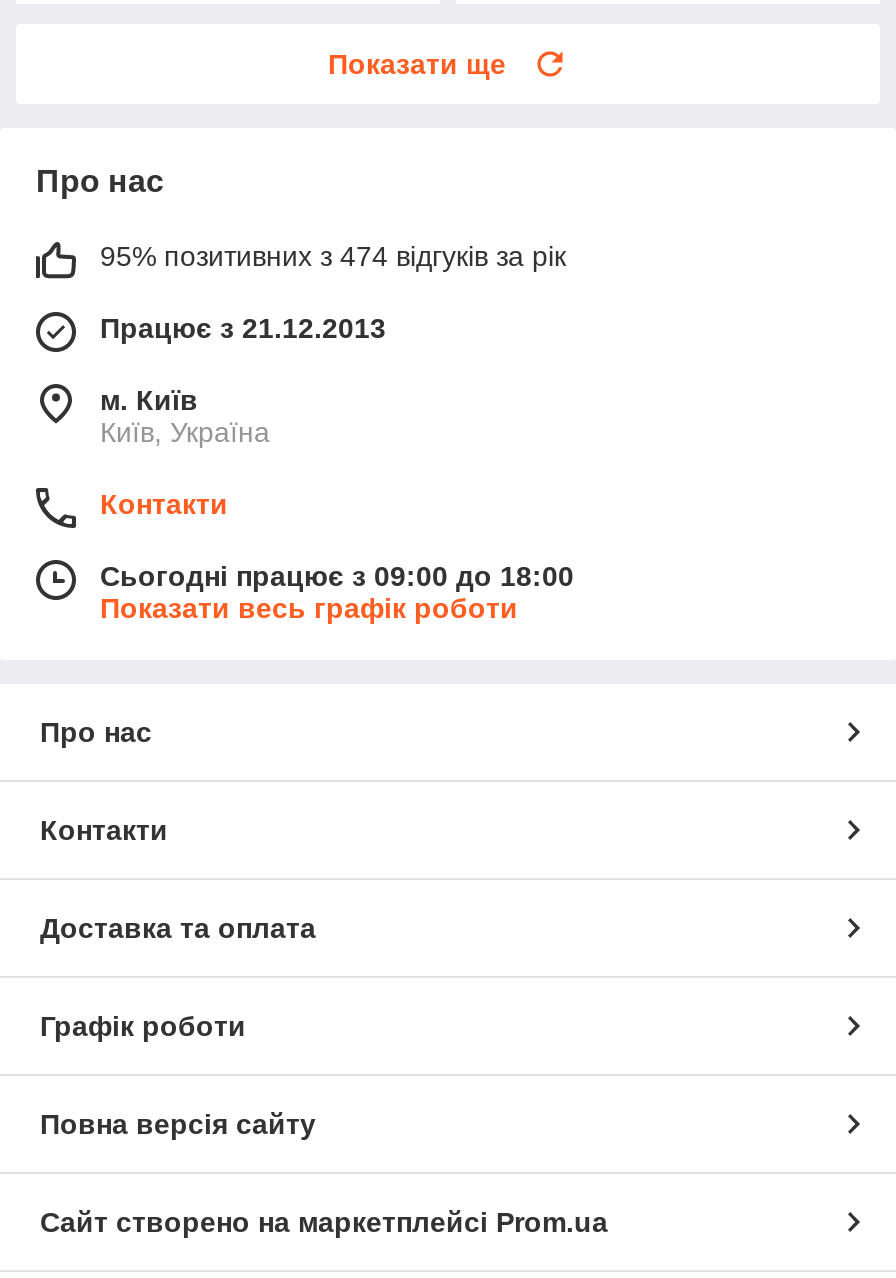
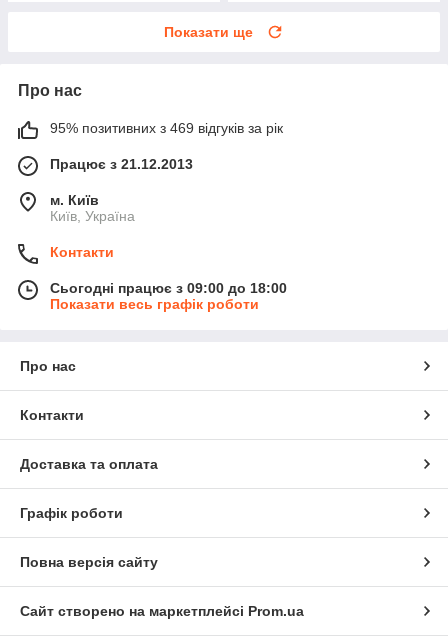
[100,241,566,273] 95% позитивних з 474 відгуків за рік -> [50,120,283,136] 95% позитивних з 469 відгуків за рік

